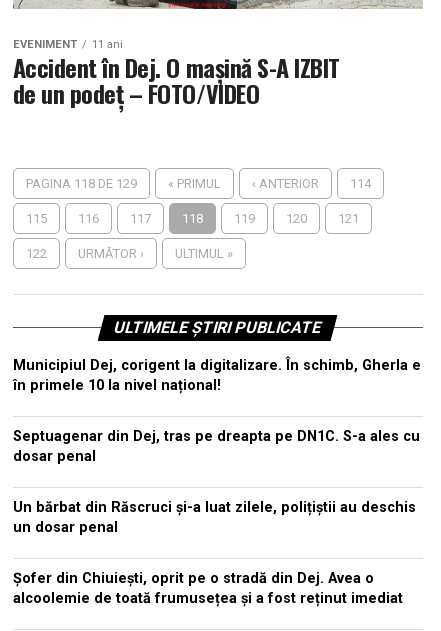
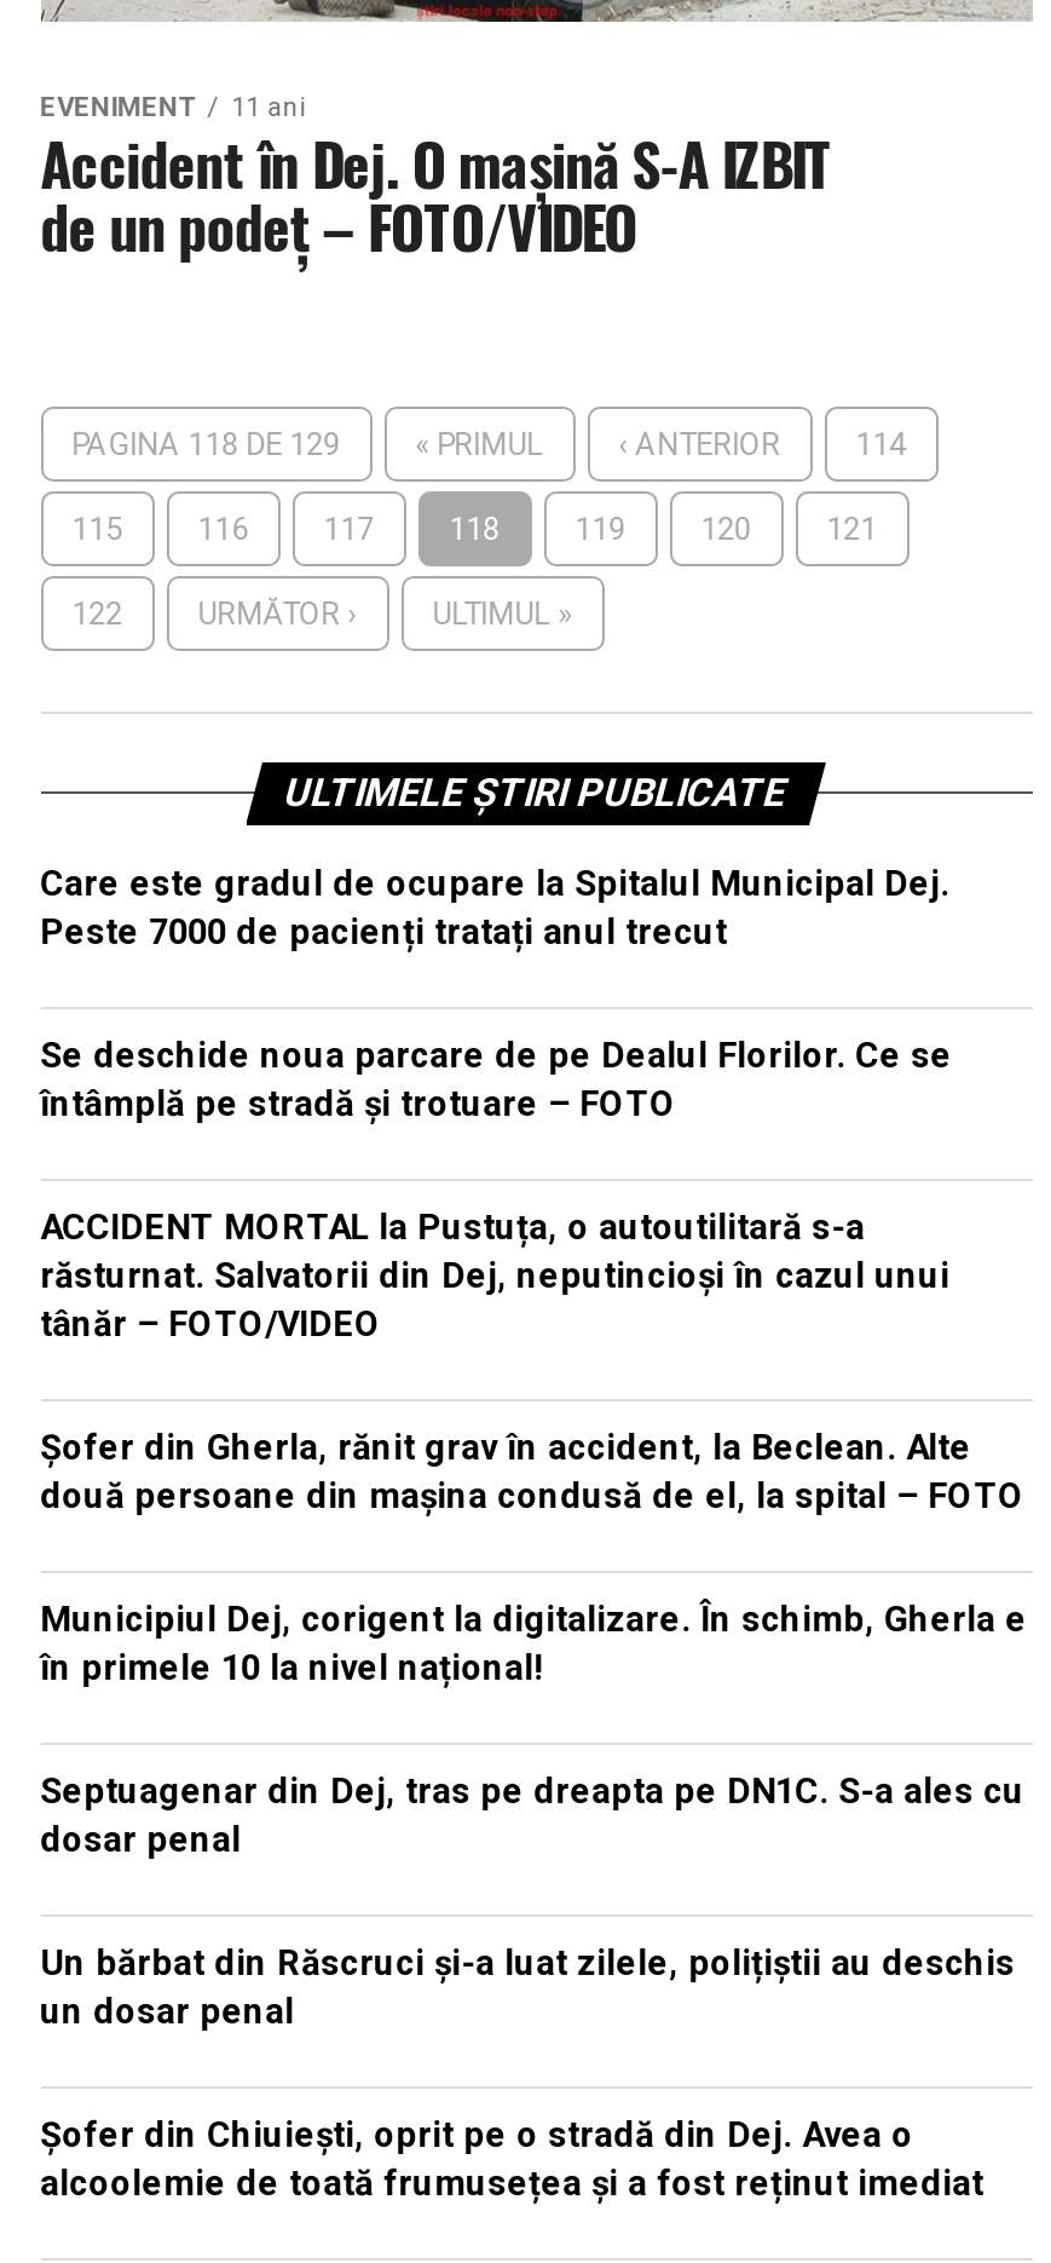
none -> [40,863,1025,1517] Care este gradul de ocupare la Spitalul Municipal Dej. | Peste 7000 de pacienți tratați anul trecut | Se deschide noua parcare de pe Dealul Florilor. Ce se | întâmplă pe stradă și trotuare – FOTO | ACCIDENT MORTAL la Pustuța, o autoutilitară s-a | răsturnat. Salvatorii din Dej, neputincioși în cazul unui | tânăr – FOTO/VIDEO | Șofer din Gherla, rănit grav în accident, la Beclean. Alte | două persoane din mașina condusă de el, la spital – FOTO

